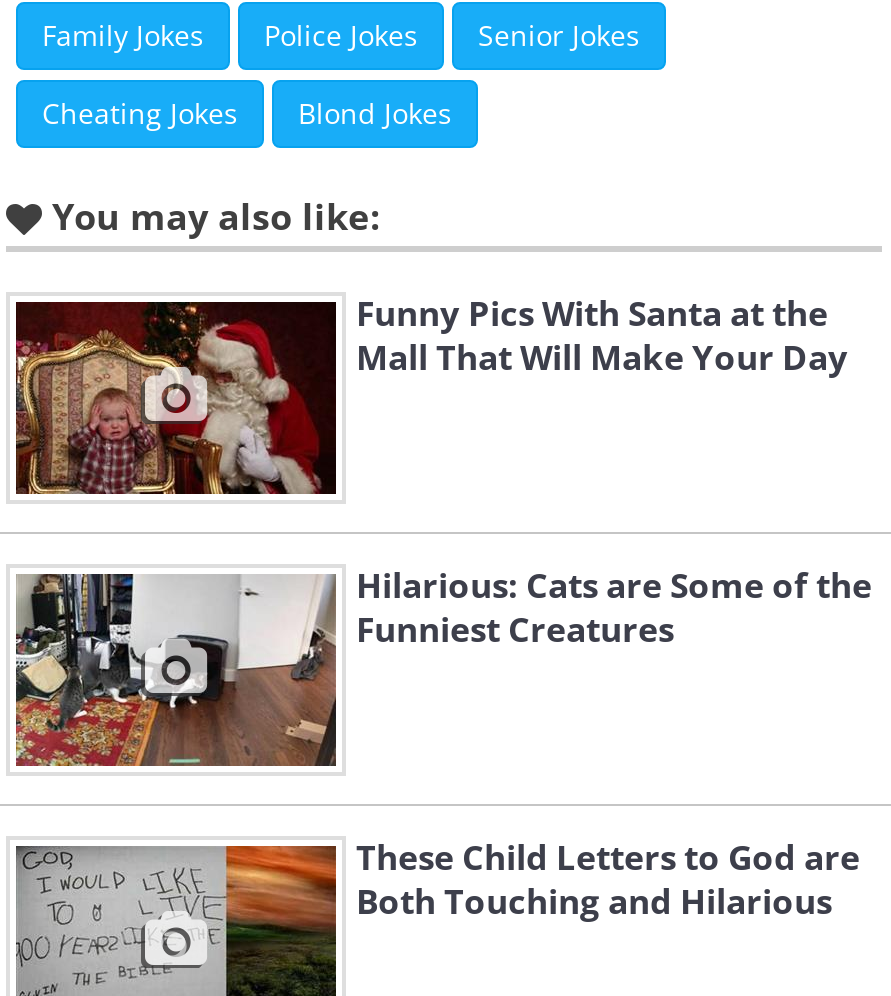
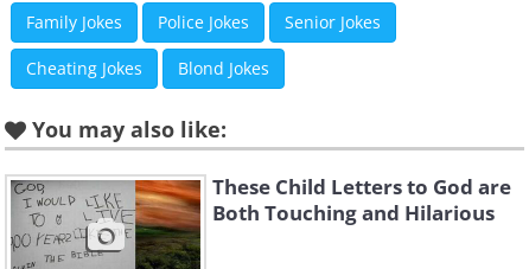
[14,290,848,496] [image] | Funny Pics With Santa at the | Mall That Will Make Your Day -> none
[16,546,872,776] [image] | Hilarious: Cats are Some of the | Funniest Creatures -> none

